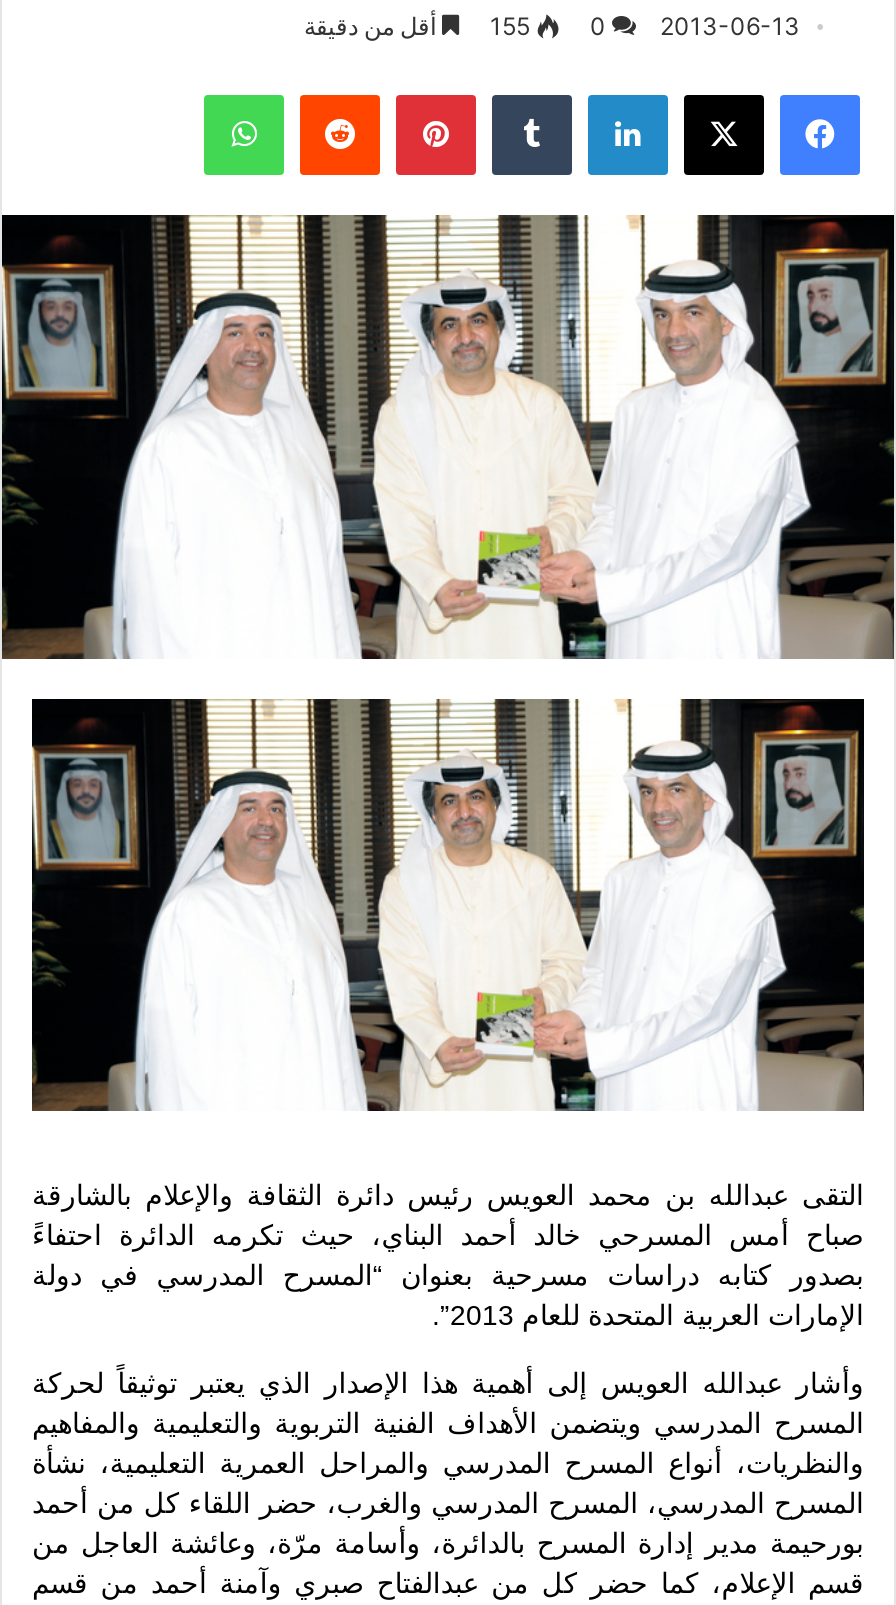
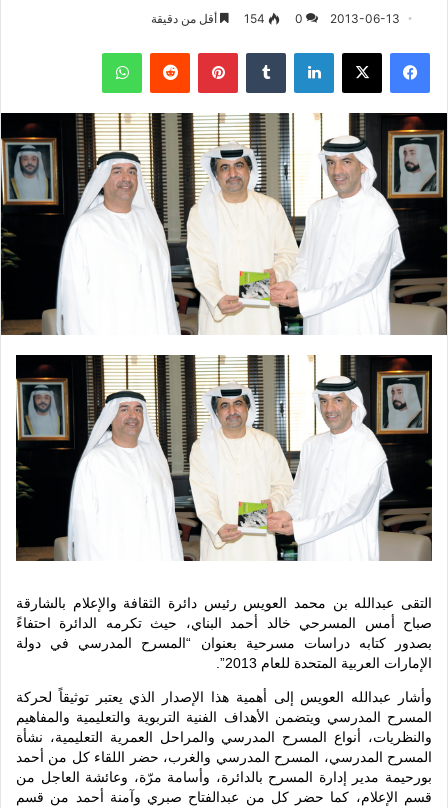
[490,11,530,41] 155 -> [244,11,265,26] 154

